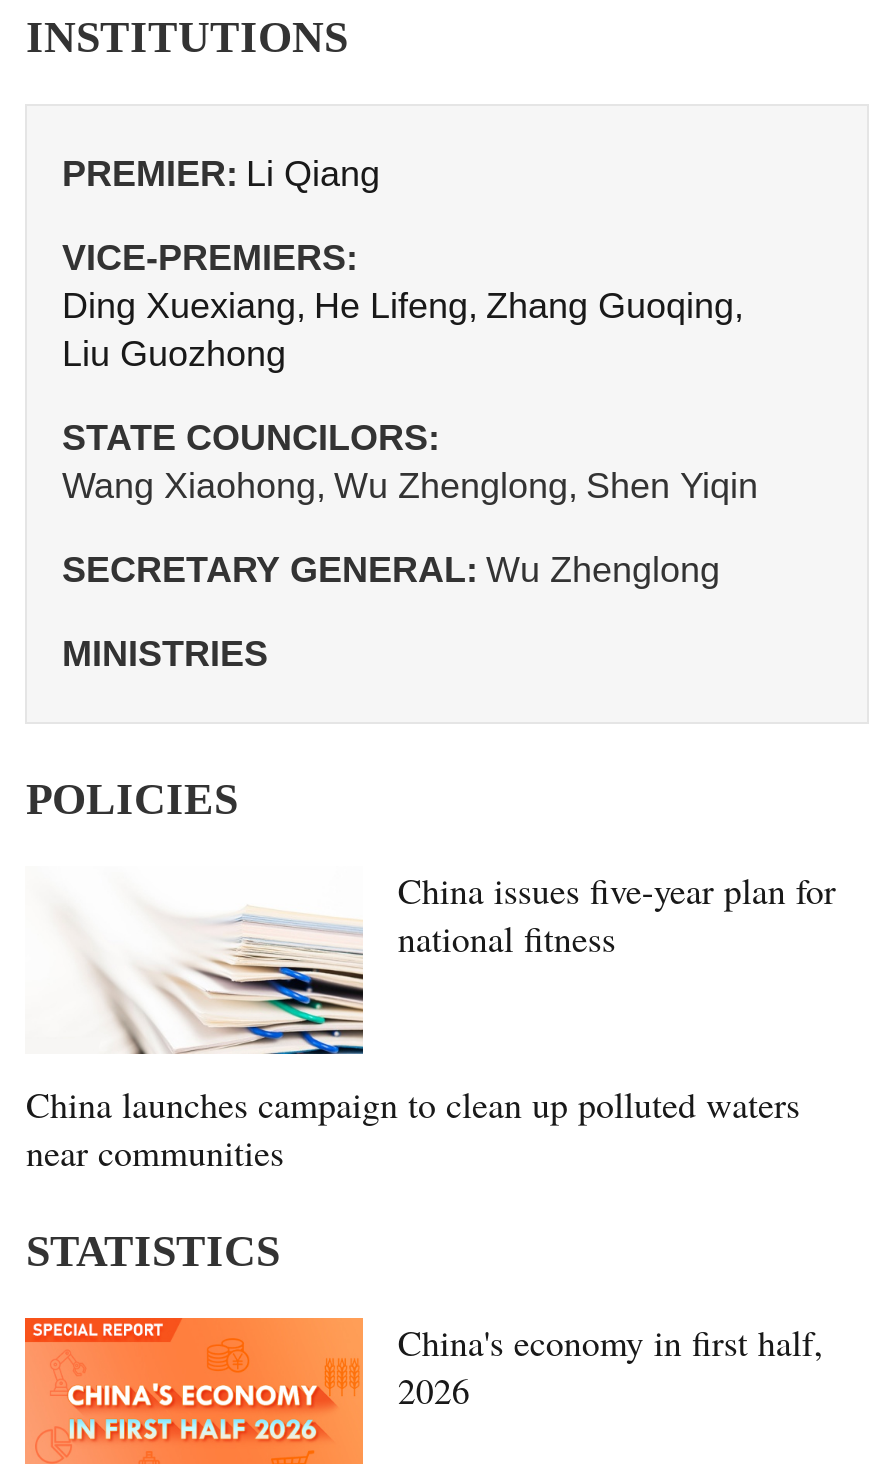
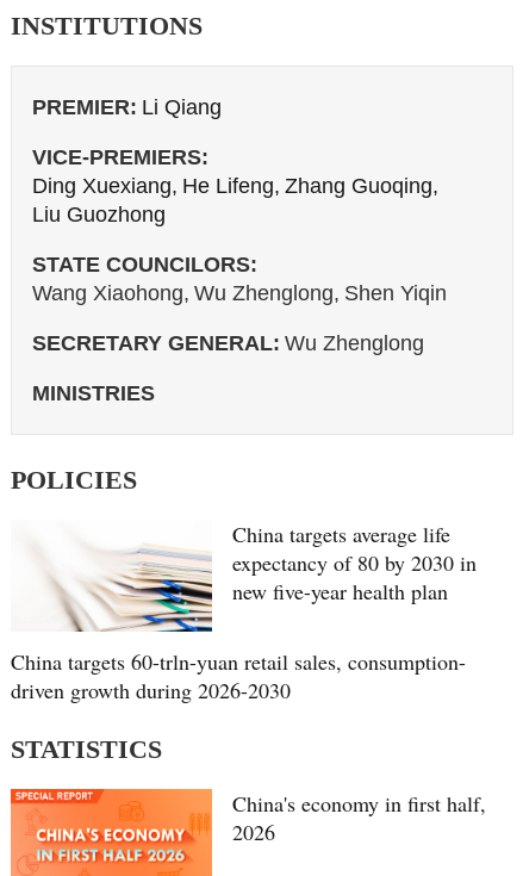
[398,866,836,962] China issues five-year plan for | national fitness -> [233,520,477,605] China targets average life | expectancy of 80 by 2030 in | new five-year health plan
[26,1081,800,1177] China launches campaign to clean up polluted waters | near communities -> [11,648,466,705] China targets 60-trln-yuan retail sales, consumption- | driven growth during 2026-2030

